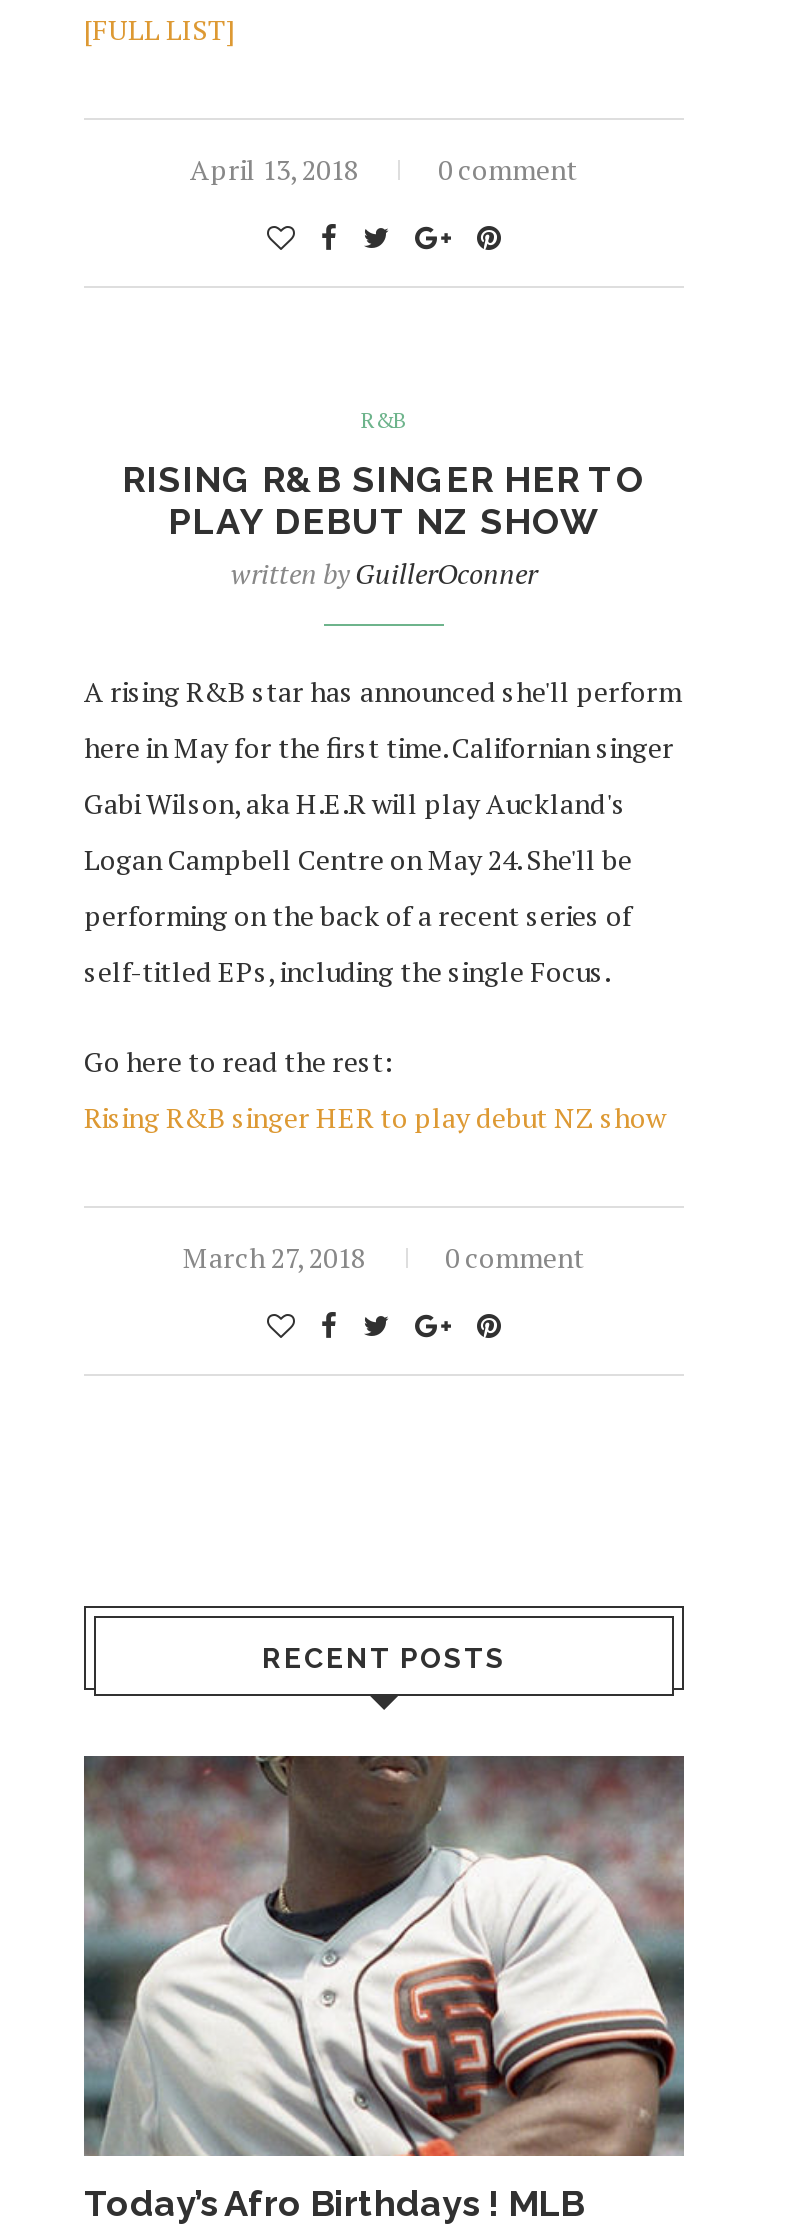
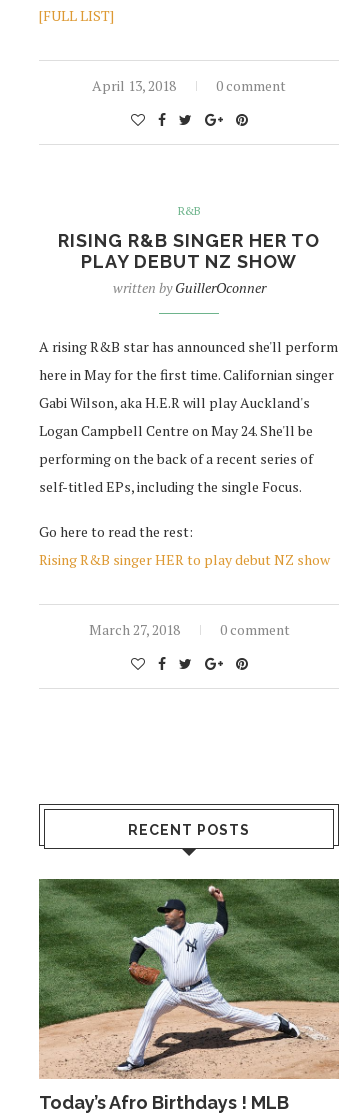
[82,1754,686,2158] [image] -> [38,879,340,1079] [image]

